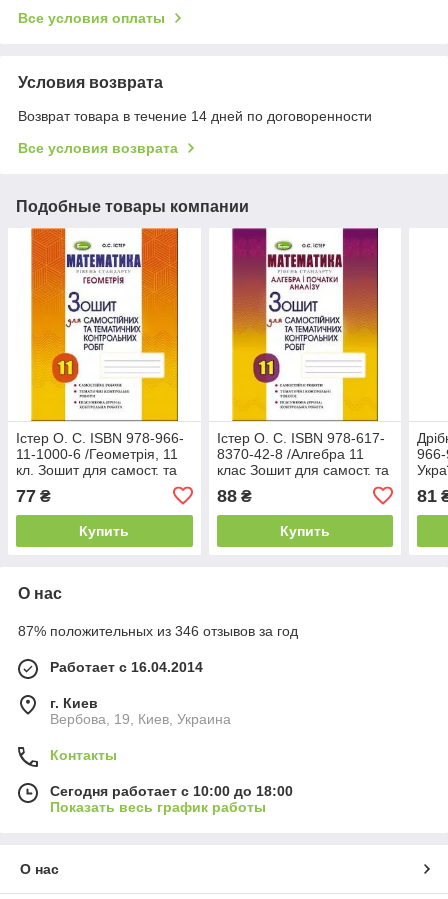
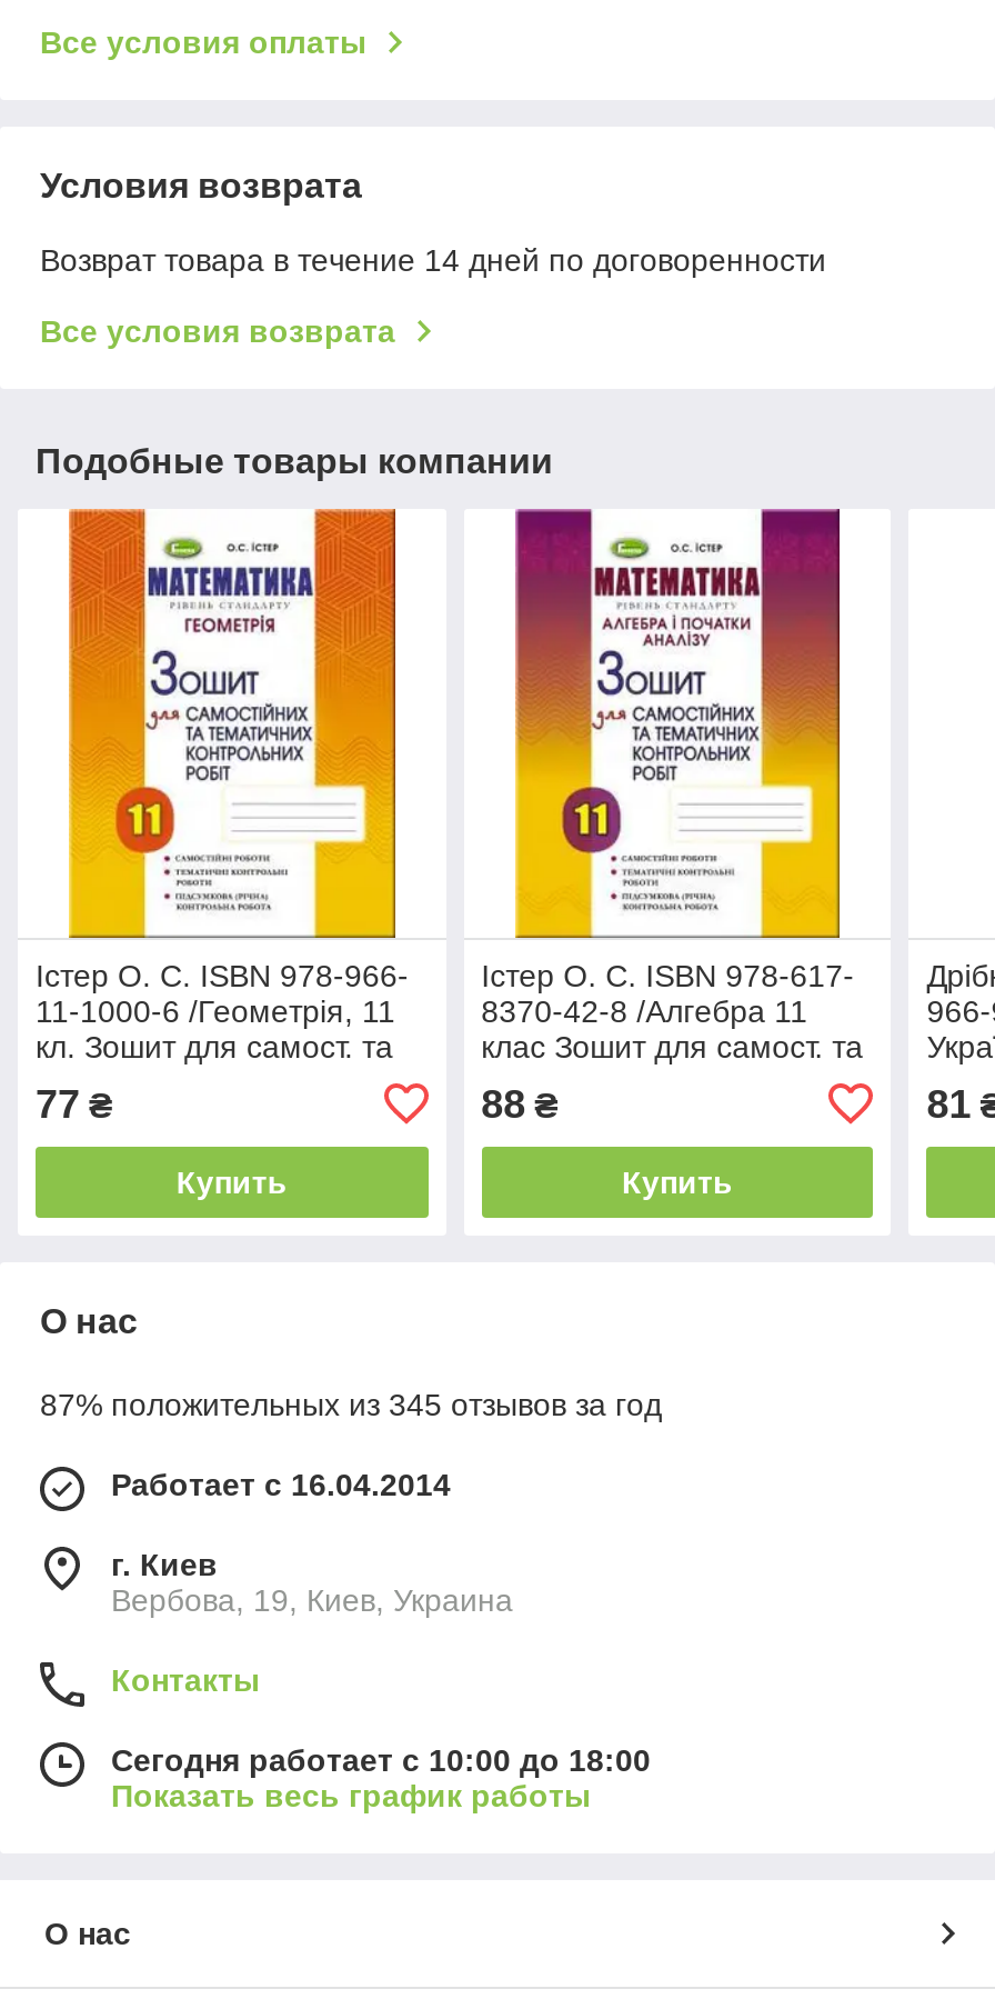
[18,623,298,639] 87% положительных из 346 отзывов за год -> [40,1386,662,1422] 87% положительных из 345 отзывов за год

